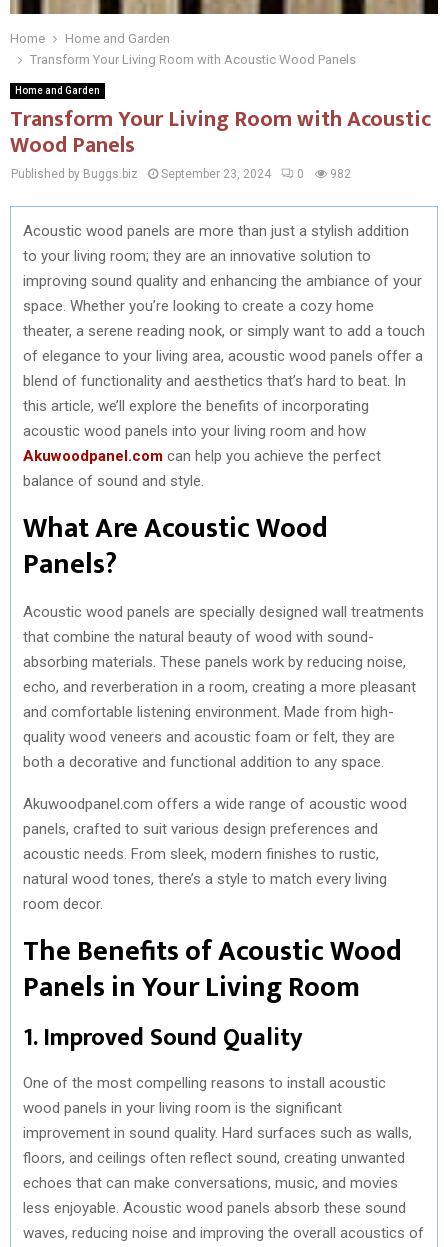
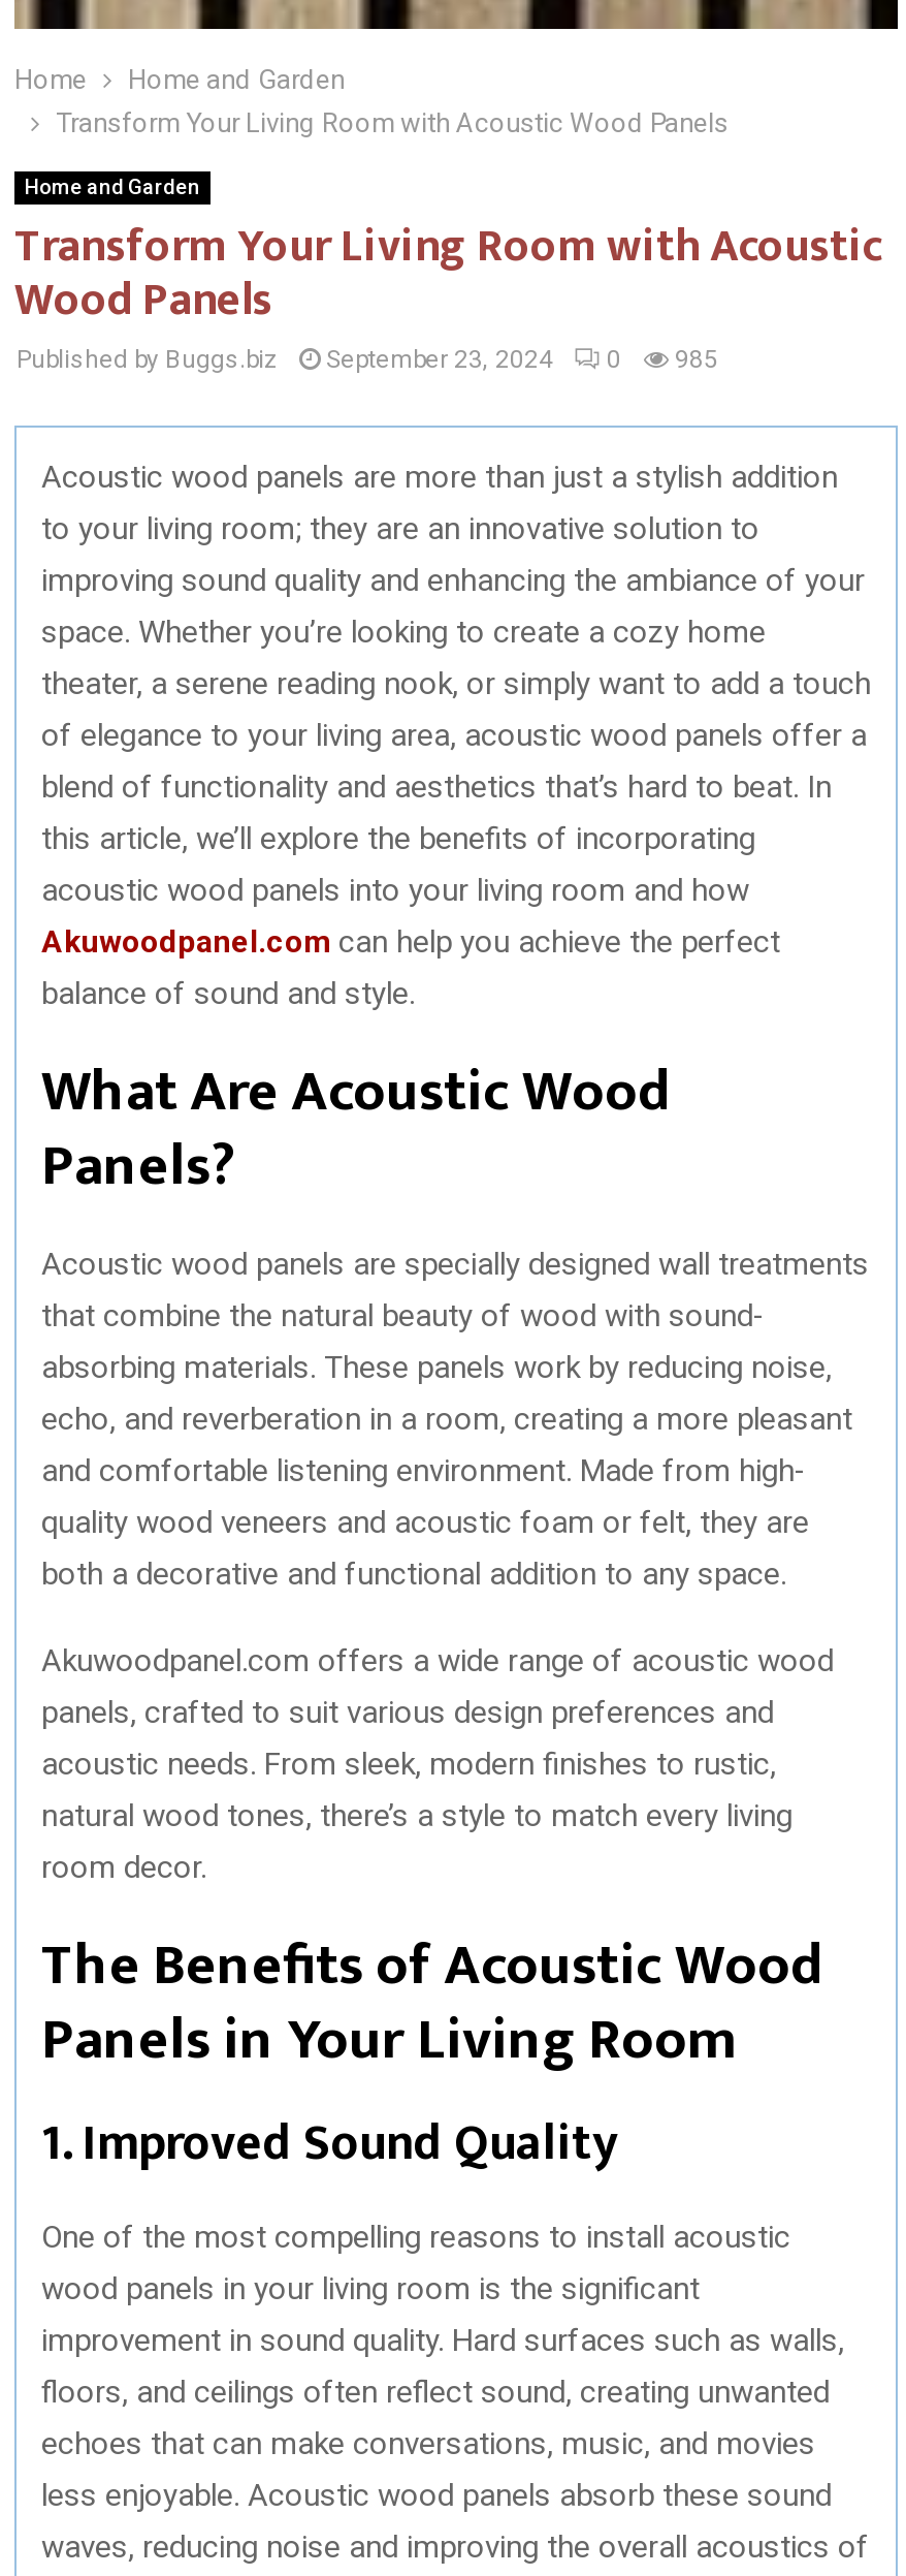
[11,167,351,181] Published by Buggs.biz September 23, 2024 0 982 -> [17,345,718,374] Published by Buggs.biz September 23, 2024 0 985

